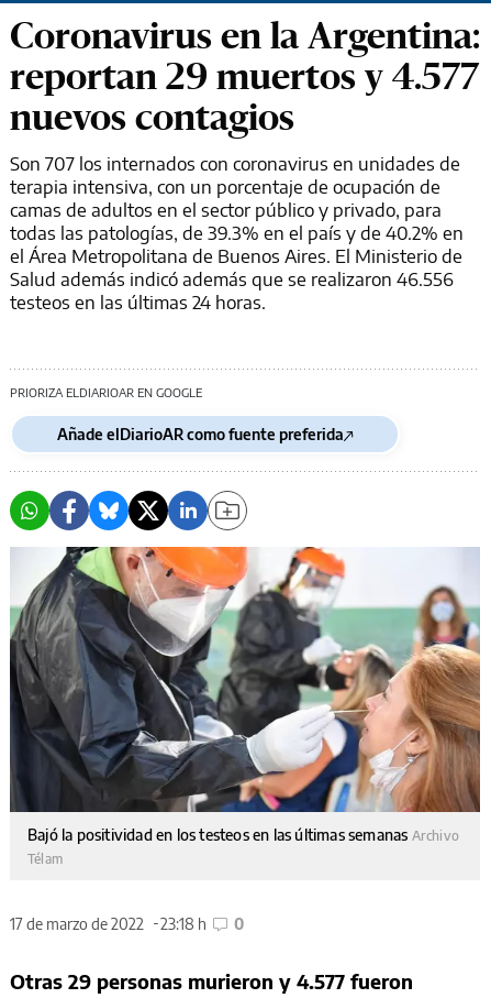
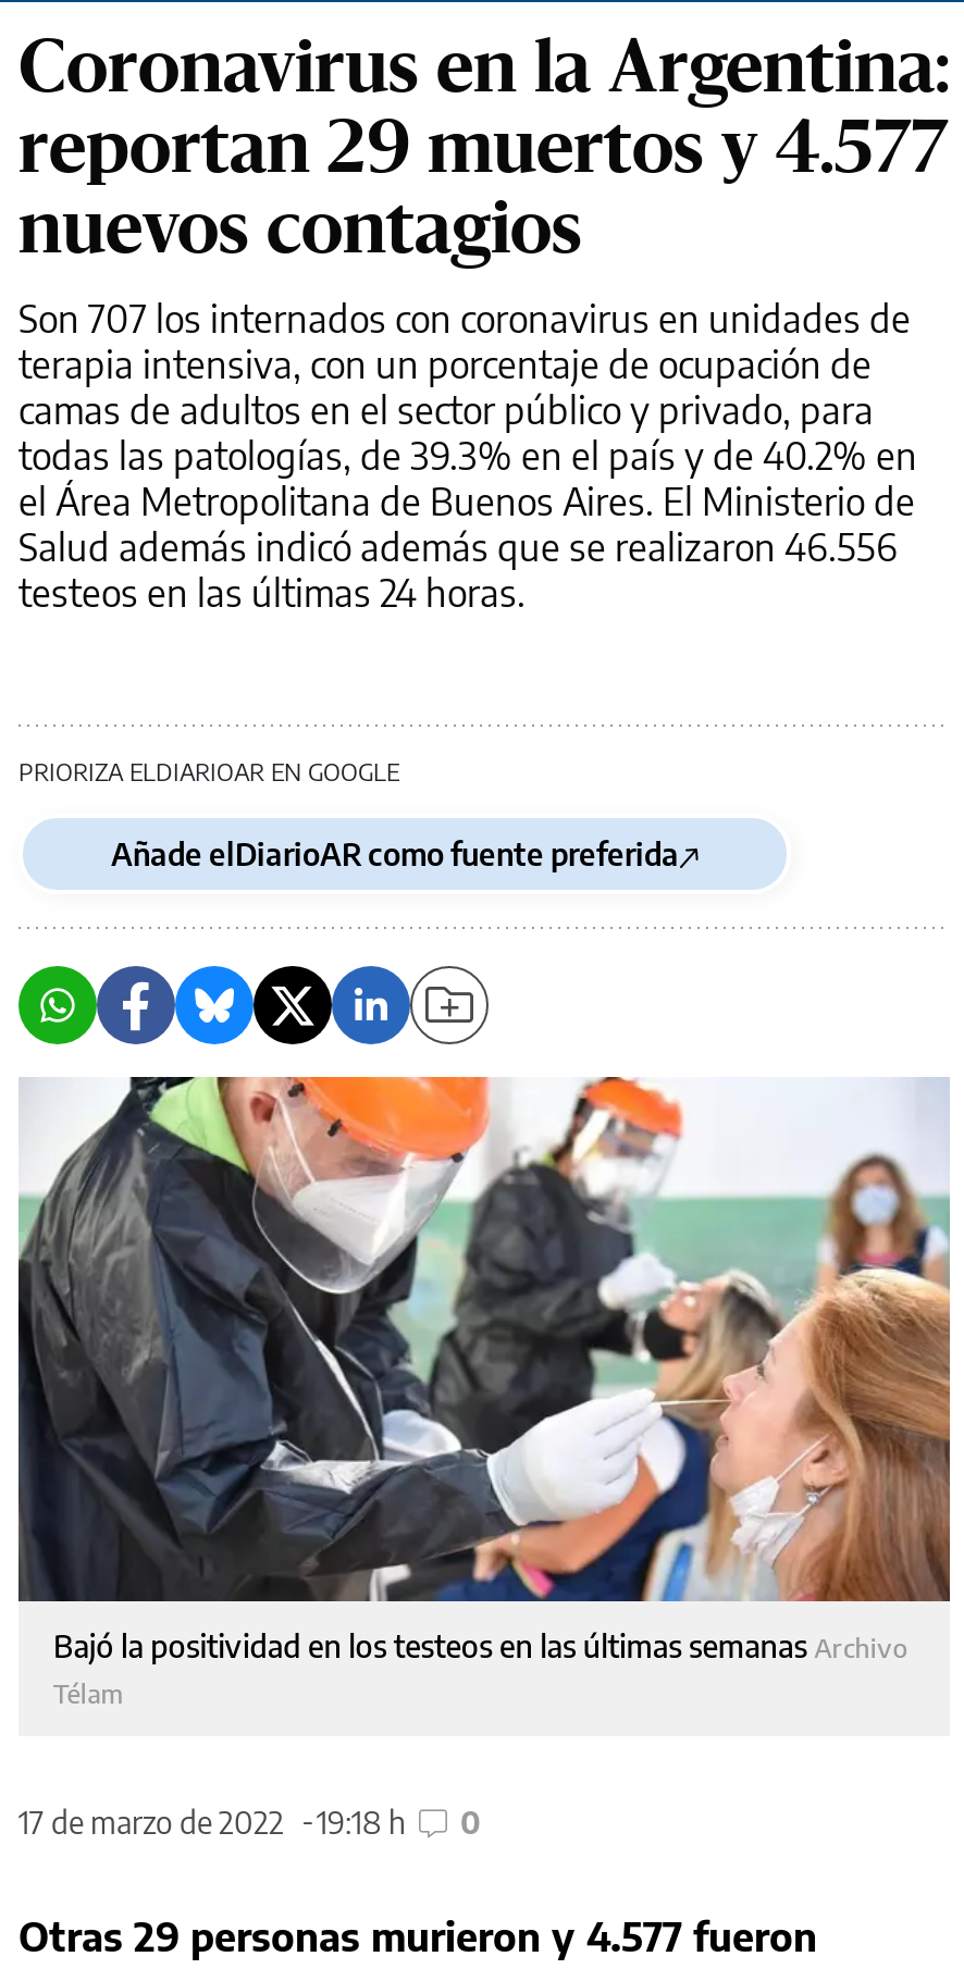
[10,915,244,933] 17 de marzo de 2022 23:18 h 0 -> [18,1804,480,1841] 17 de marzo de 2022 19:18 h 0

